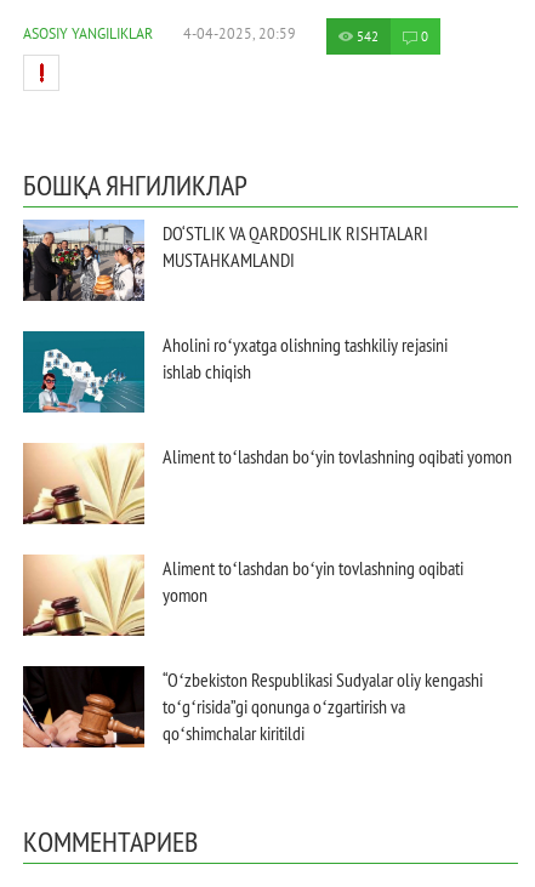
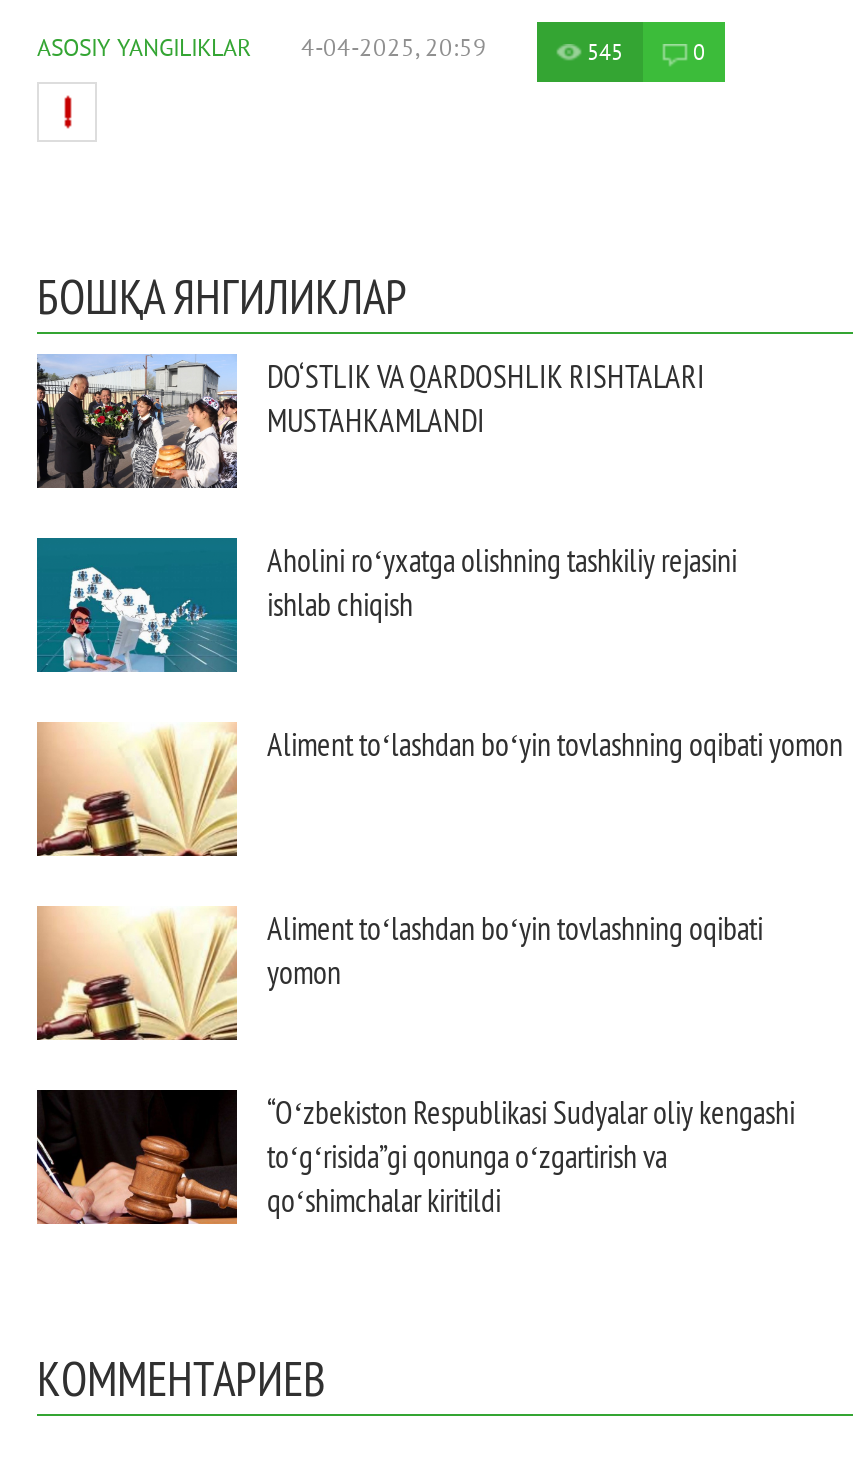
[357,30,379,47] 542 -> [587,41,623,69] 545

